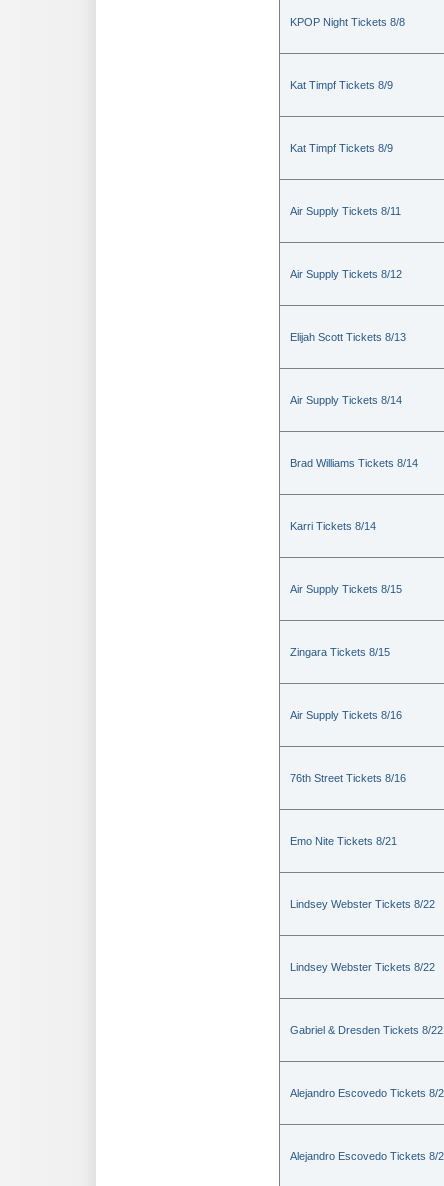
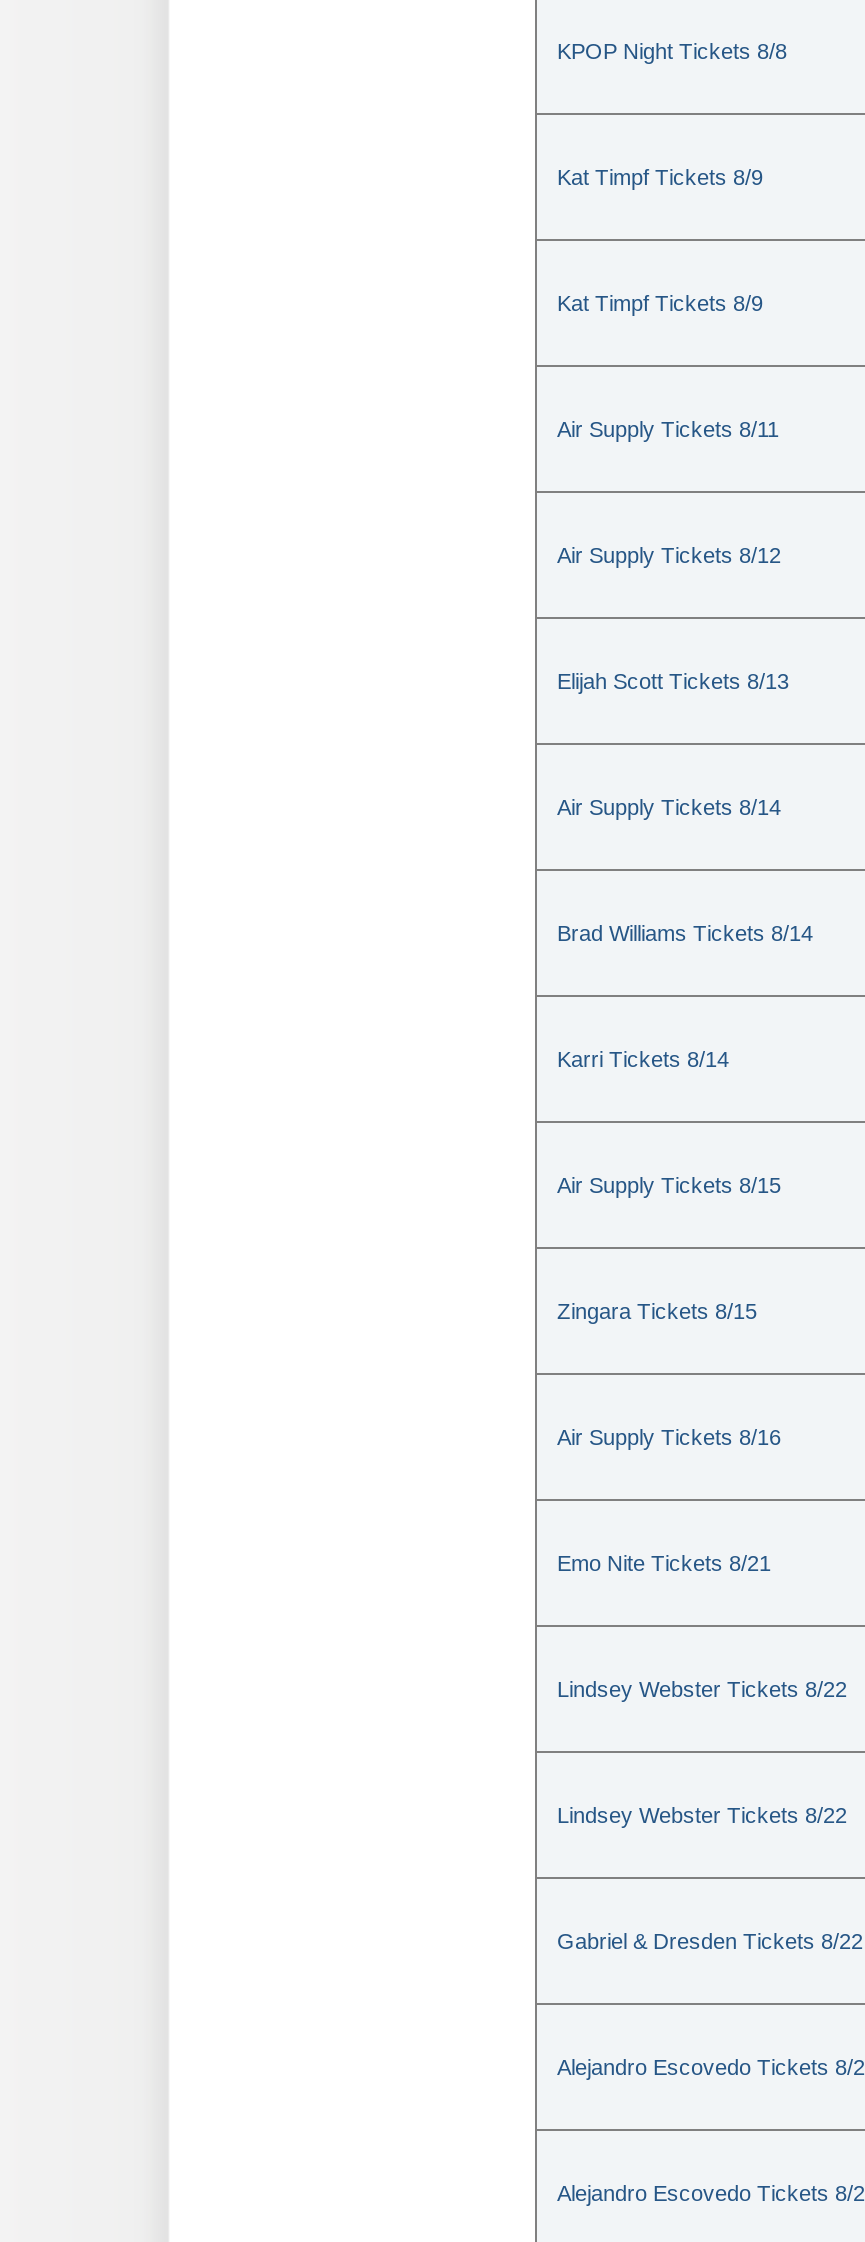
[290,772,406,784] 76th Street Tickets 8/16 -> none

